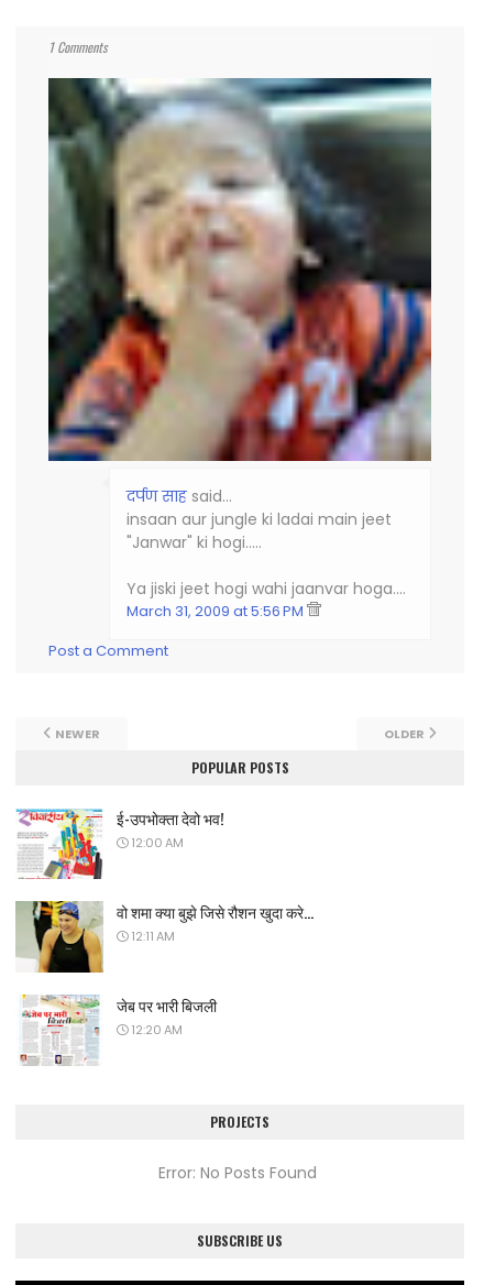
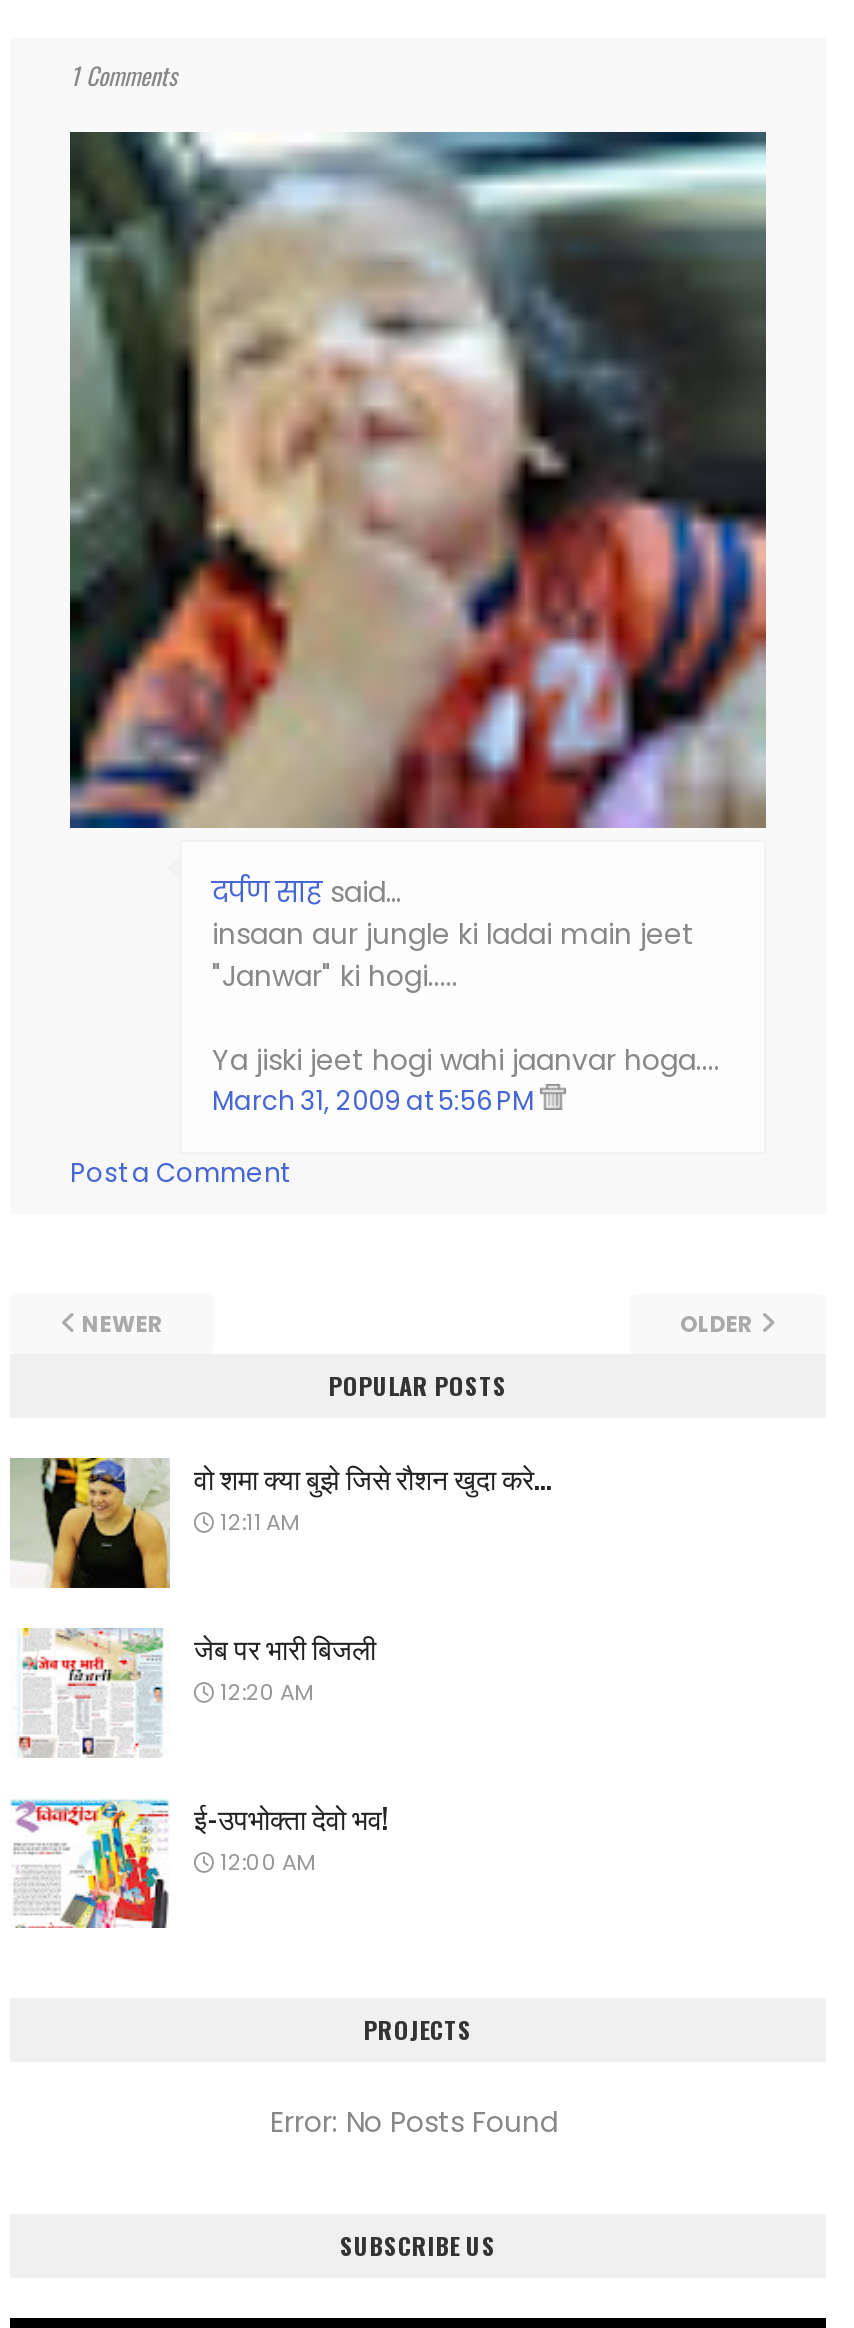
moved [16,806,224,880] -> [10,1796,390,1930]: [image] | ई-उपभोक्ता देवो भव! | 12:00 AM
moved [15,899,313,1039] -> [10,1454,552,1708]: [image] | वो शमा क्या बुझे जिसे रौशन खुदा करे... | 12:11 AM | जेब पर भारी बिजली | 12:20 AM

